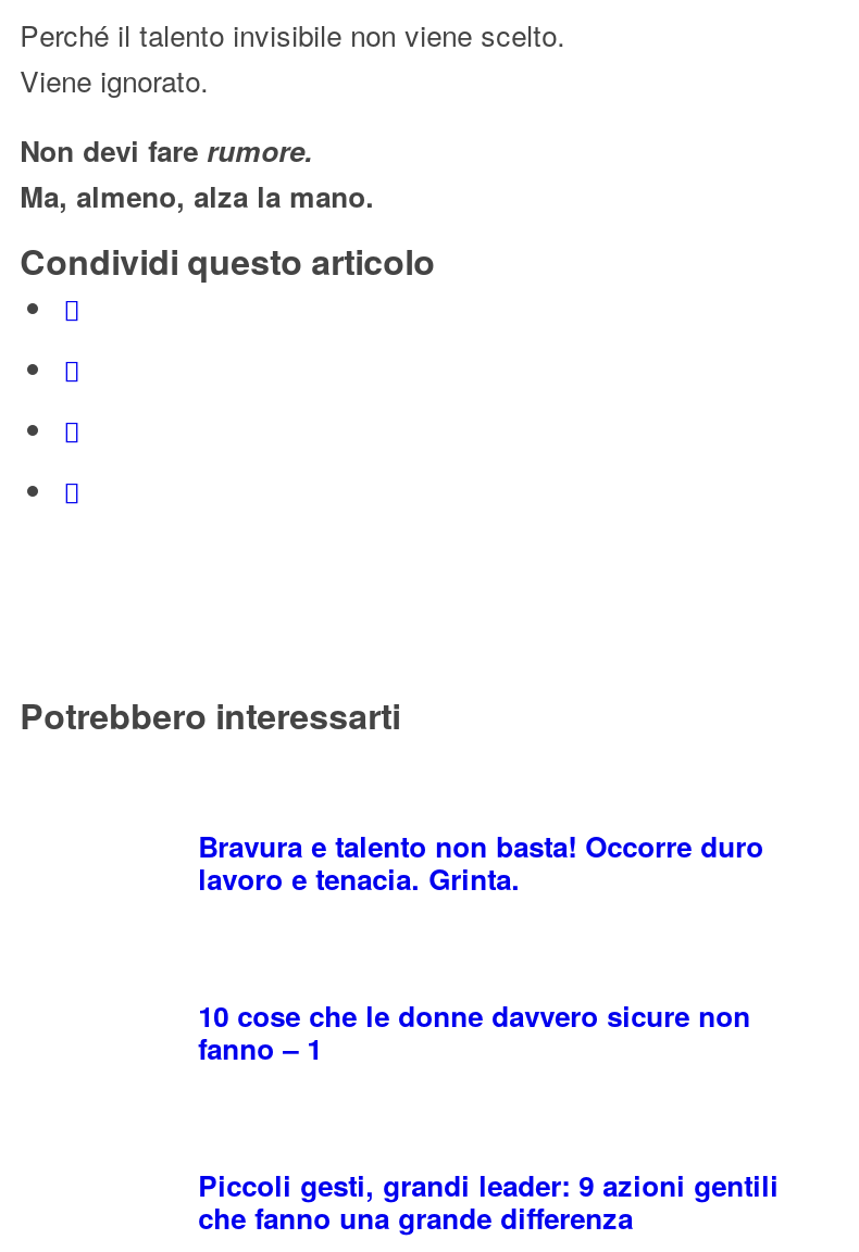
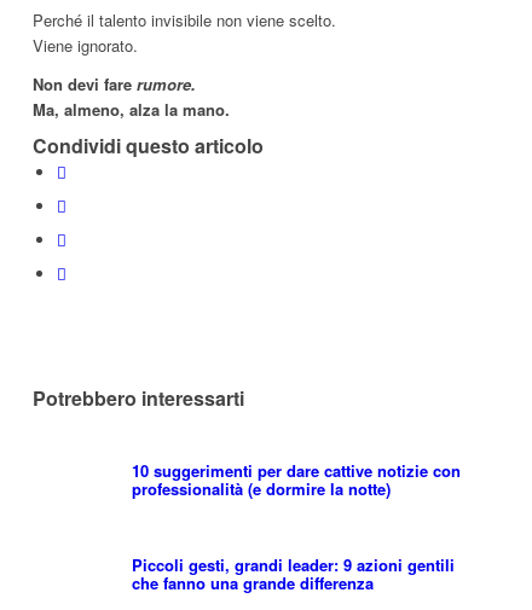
[198,826,764,1069] Bravura e talento non basta! Occorre duro | lavoro e tenacia. Grinta. | 10 cose che le donne davvero sicure non | fanno – 1 -> [131,459,460,500] 10 suggerimenti per dare cattive notizie con | professionalità (e dormire la notte)

